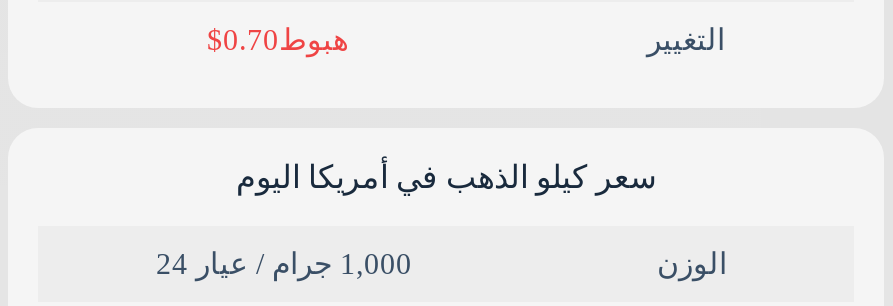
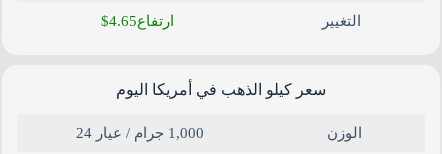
[207,23,349,56] هبوط$0.70 -> [100,13,173,29] ارتفاع$4.65

